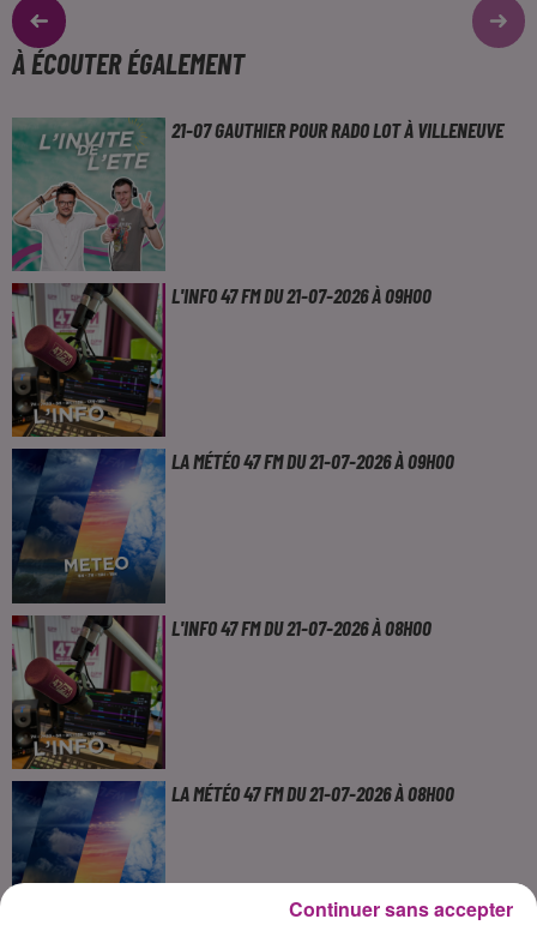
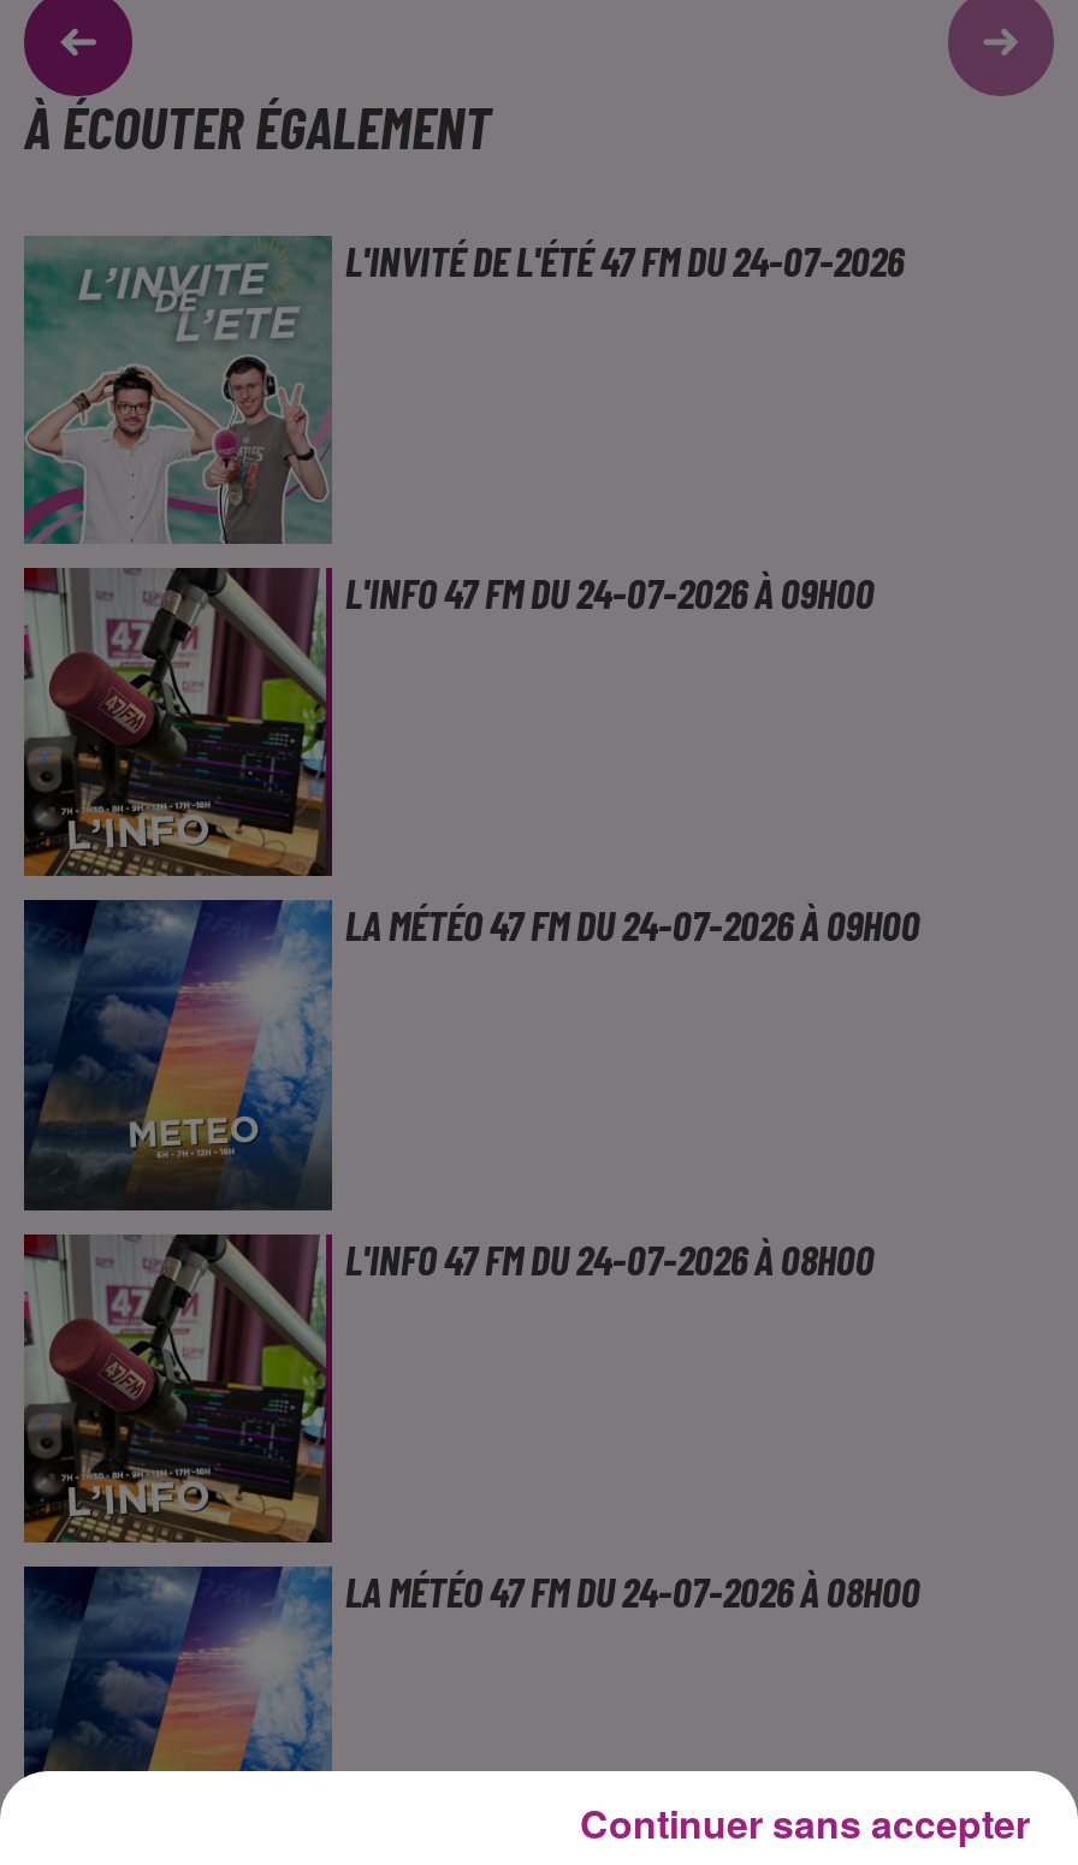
[172,116,504,142] 21-07 GAUTHIER POUR RADO LOT À VILLENEUVE -> [345,232,903,285] L'INVITÉ DE L'ÉTÉ 47 FM DU 24-07-2026
[172,282,432,308] L'INFO 47 FM DU 21-07-2026 À 09H00 -> [345,565,874,618] L'INFO 47 FM DU 24-07-2026 À 09H00
[172,448,455,474] LA MÉTÉO 47 FM DU 21-07-2026 À 09H00 -> [345,898,920,951] LA MÉTÉO 47 FM DU 24-07-2026 À 09H00
[172,614,432,640] L'INFO 47 FM DU 21-07-2026 À 08H00 -> [345,1231,874,1284] L'INFO 47 FM DU 24-07-2026 À 08H00
[172,780,455,806] LA MÉTÉO 47 FM DU 21-07-2026 À 08H00 -> [345,1564,920,1617] LA MÉTÉO 47 FM DU 24-07-2026 À 08H00

